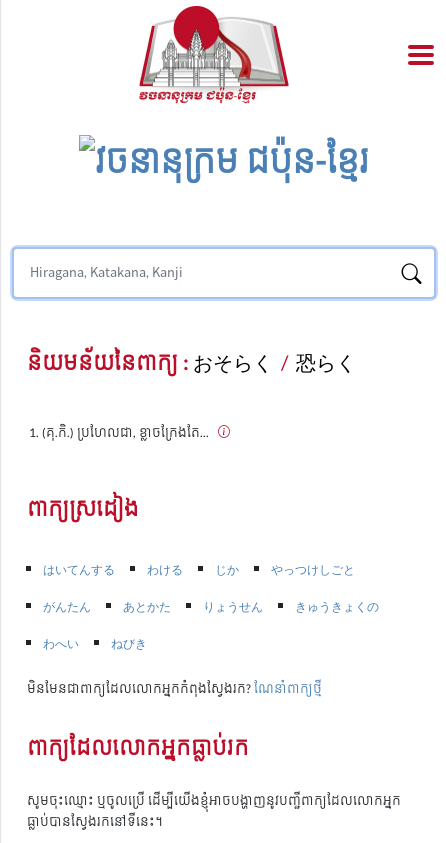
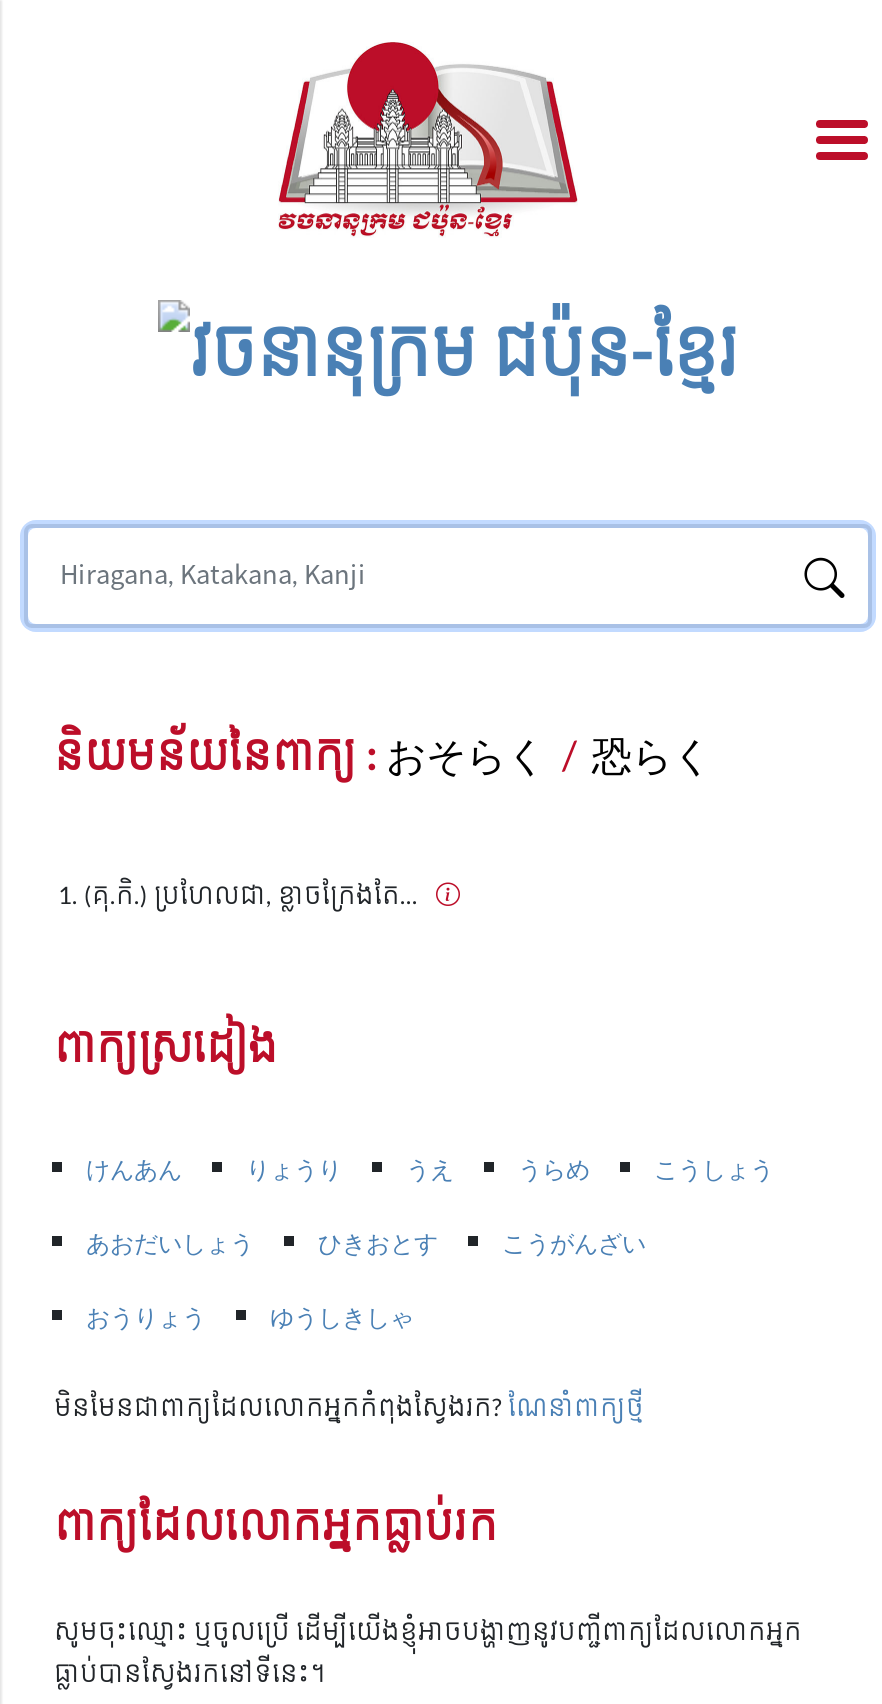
[43,559,355,581] はいてんする | わける | じか | やっつけしごと -> [86,1147,774,1191] けんあん | りょうり | うえ | うらめ | こうしょう
[43,596,379,618] がんたん | あとかた | りょうせん | きゅうきょくの -> [86,1221,646,1265] あおだいしょう | ひきおとす | こうがんざい
[43,633,147,655] わへい | ねびき -> [86,1295,414,1339] おうりょう | ゆうしきしゃ

